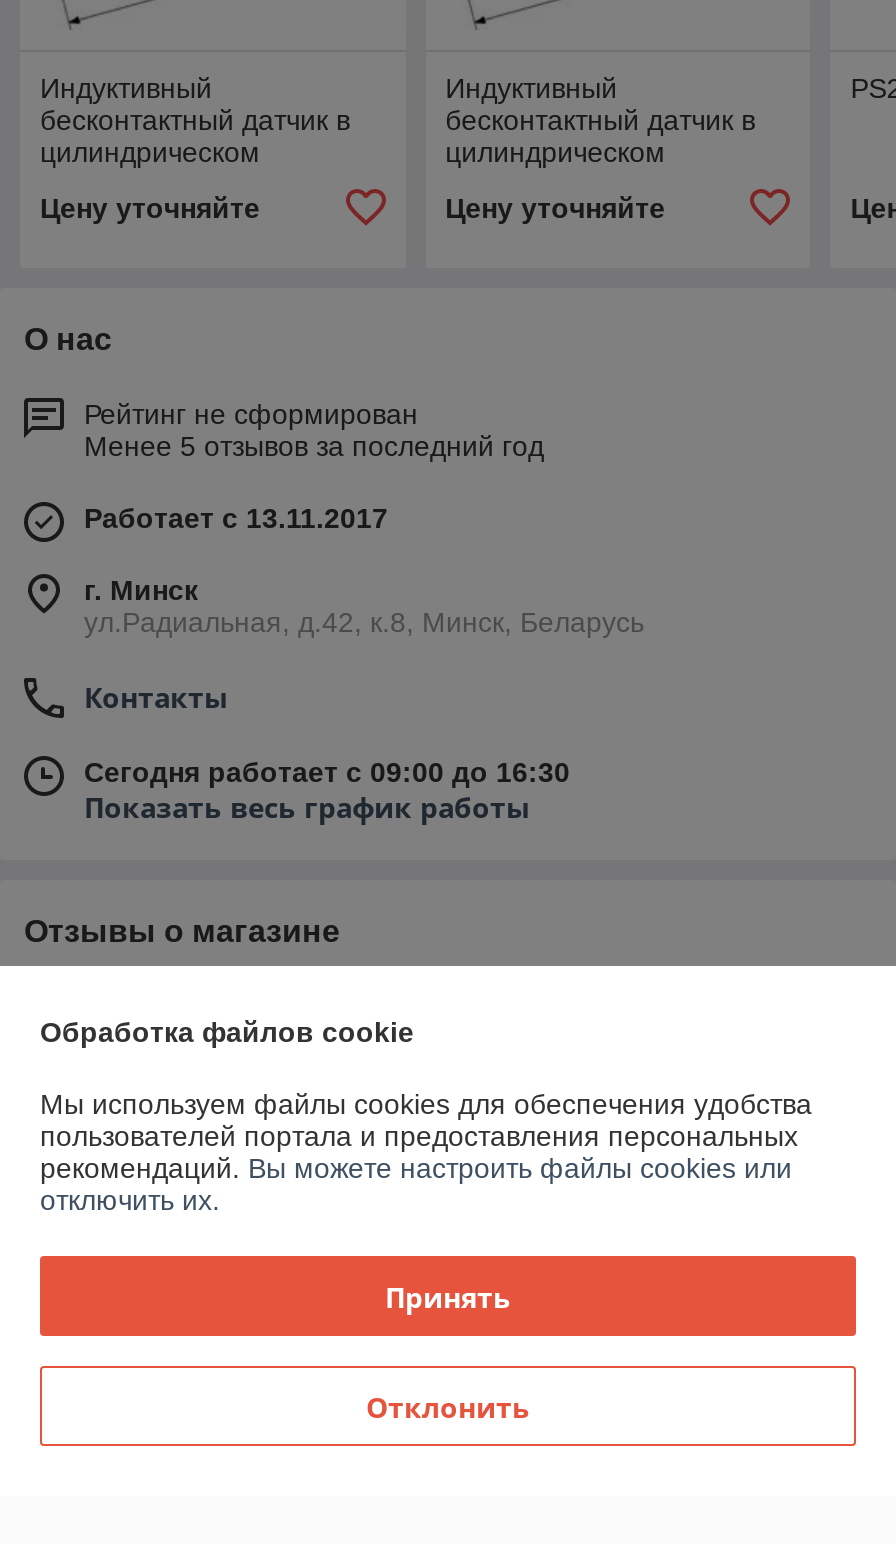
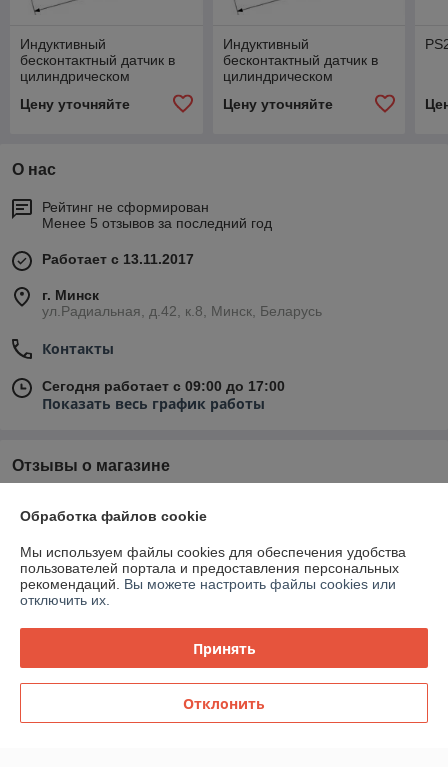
[84,757,570,789] Сегодня работает с 09:00 до 16:30 -> [42,378,285,394] Сегодня работает с 09:00 до 17:00

